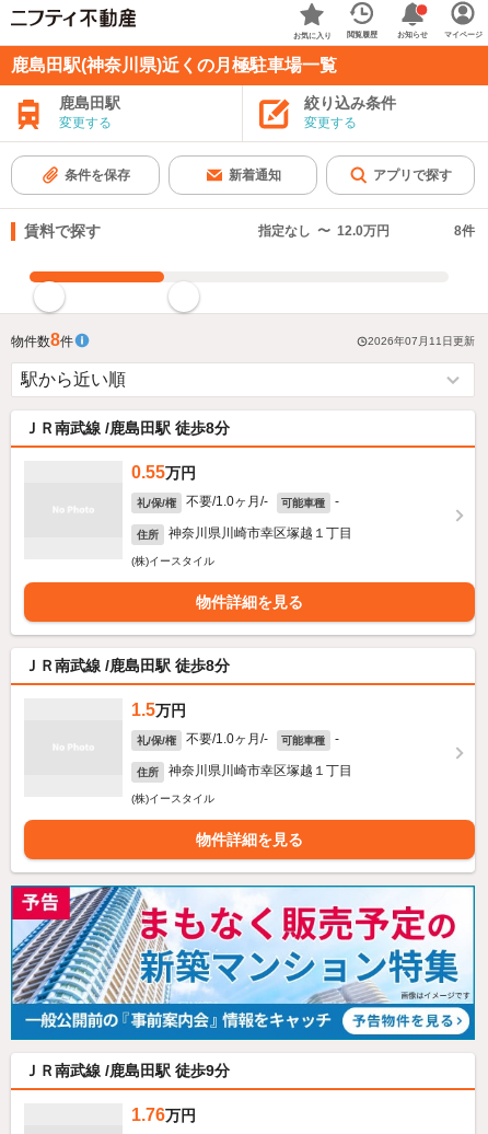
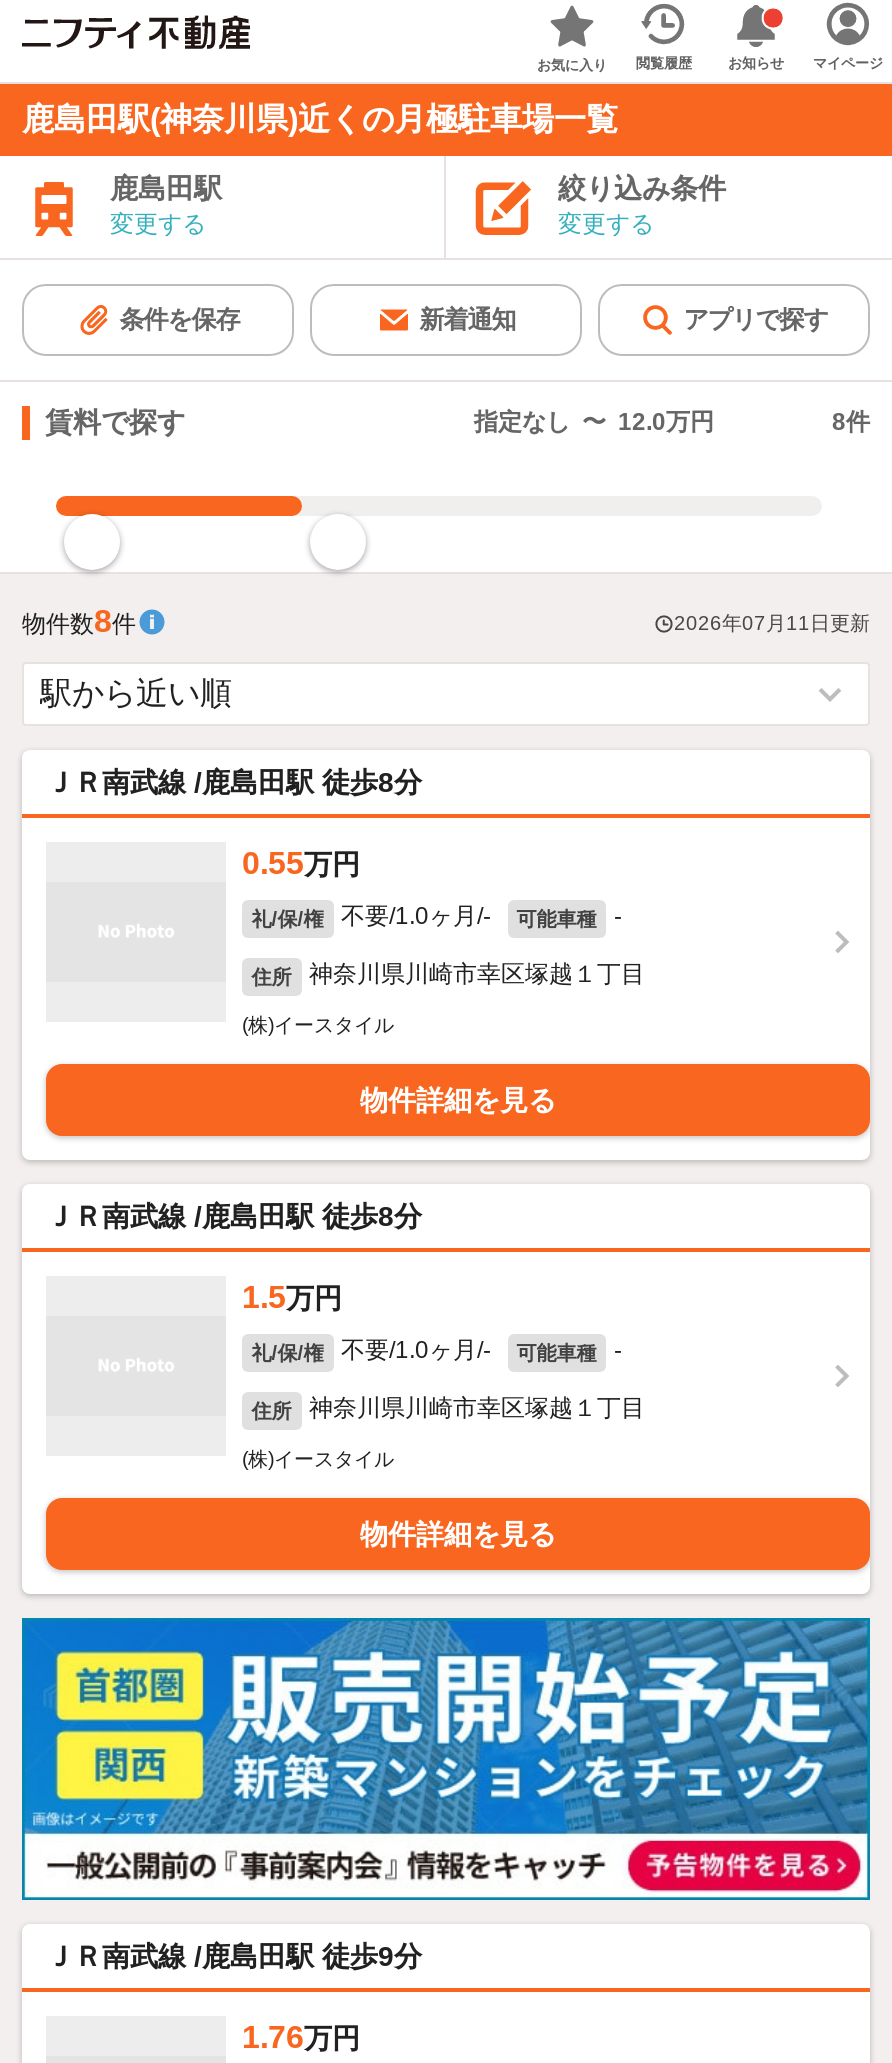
[11,886,475,1040] [image] -> [22,1618,870,1900] [image]

